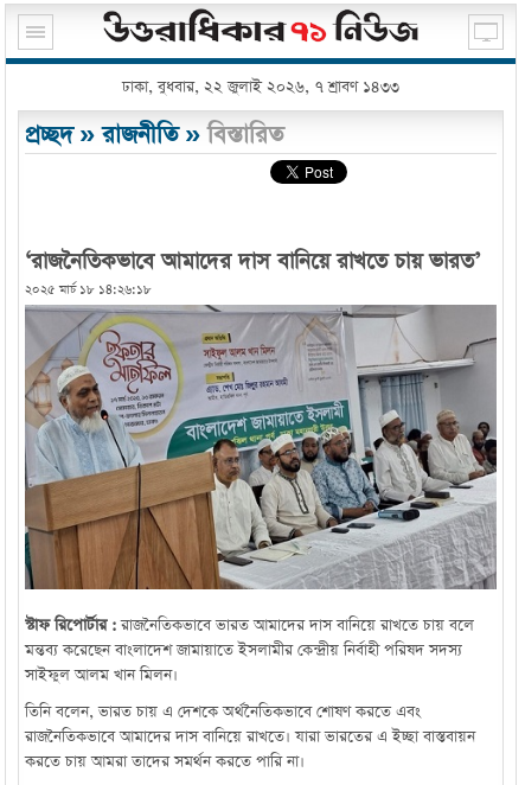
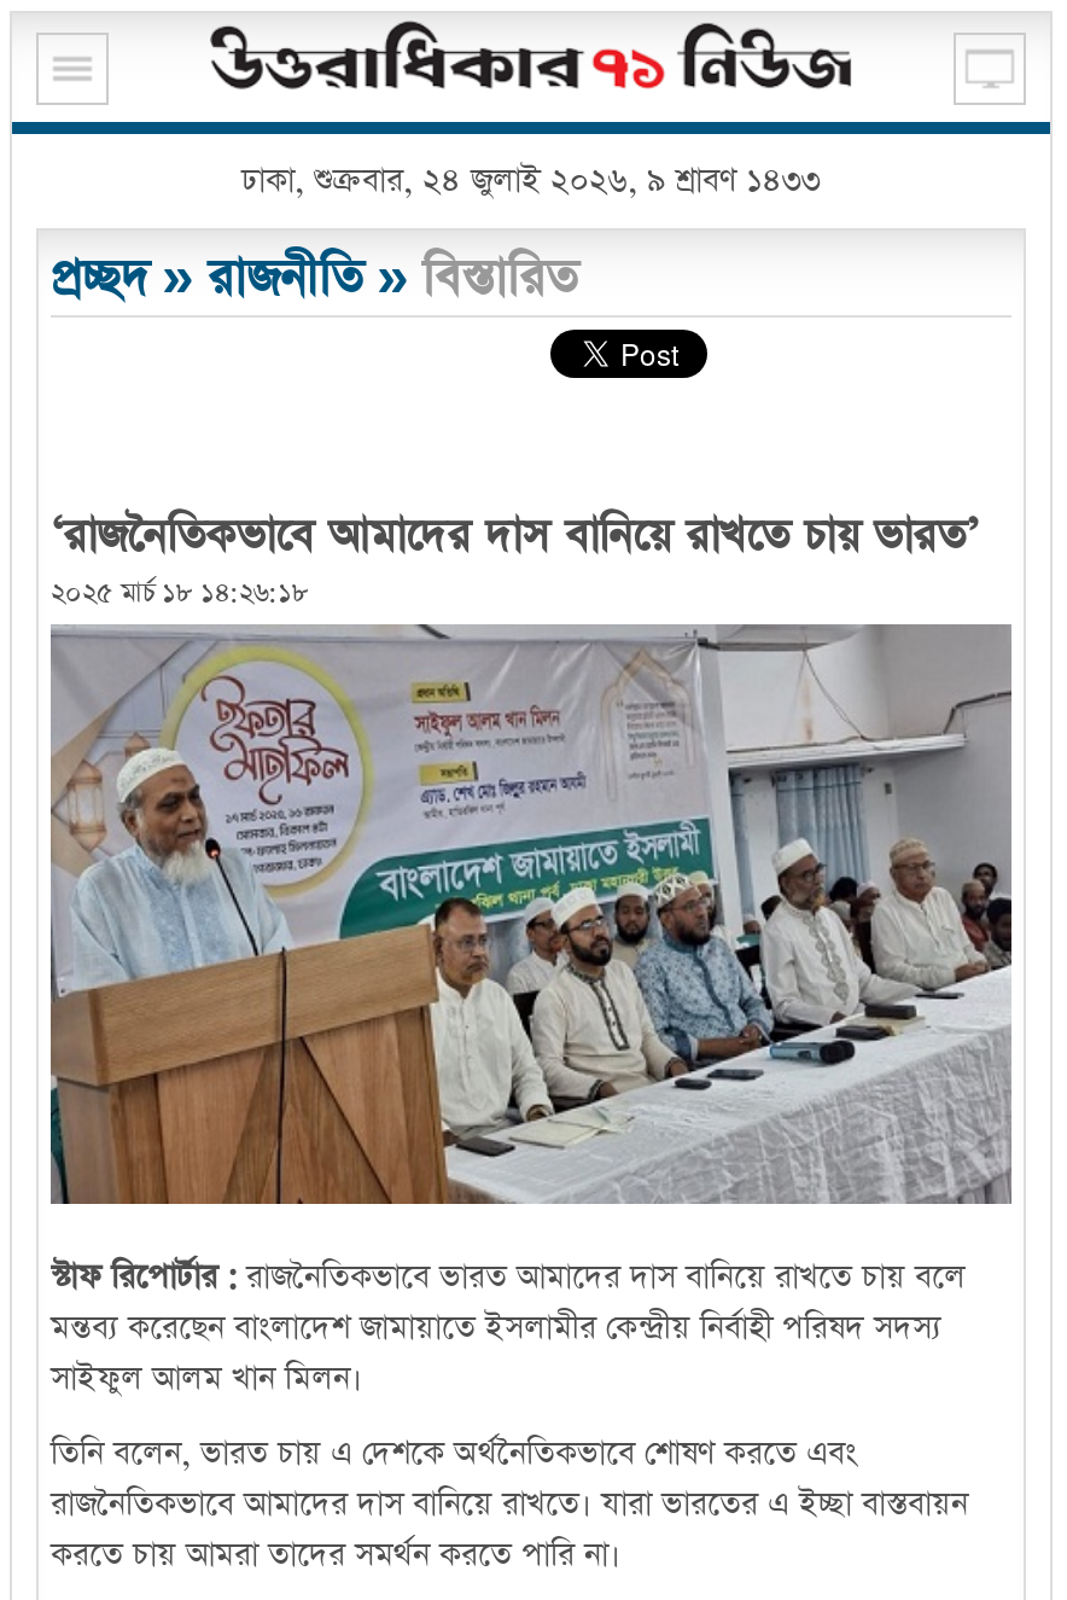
[122,76,399,98] ঢাকা, বুধবার, ২২ জুলাই ২০২৬, ৭ শ্রাবণ ১৪৩৩ -> [241,158,821,204] ঢাকা, শুক্রবার, ২৪ জুলাই ২০২৬, ৯ শ্রাবণ ১৪৩৩

